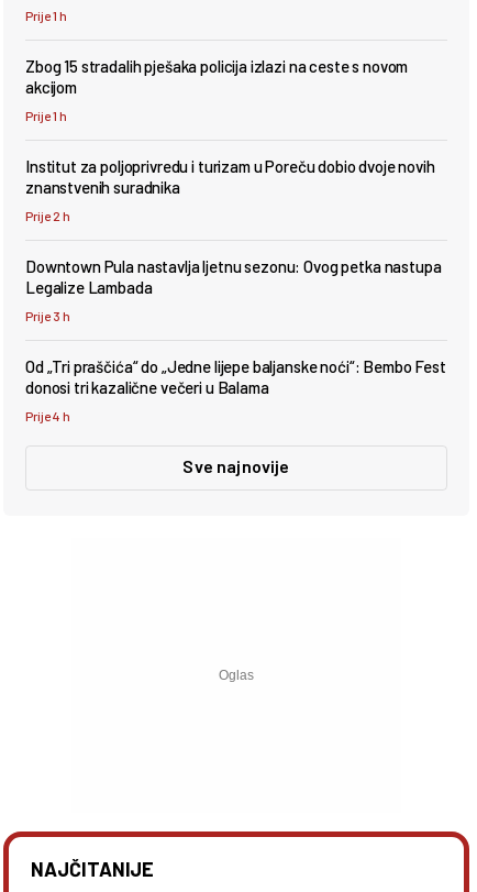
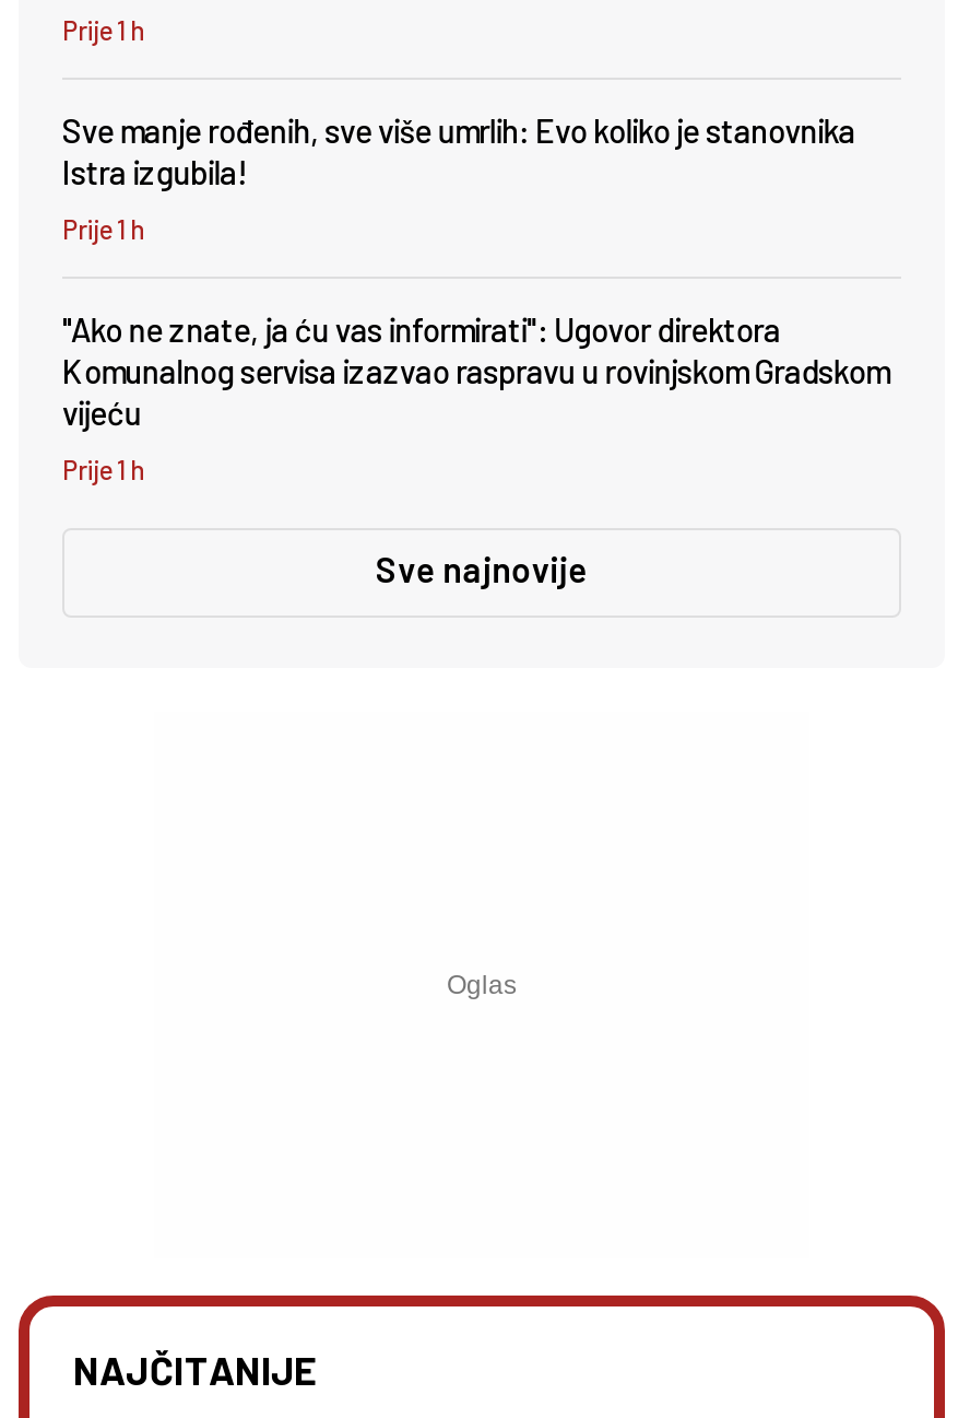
[25,56,408,97] Zbog 15 stradalih pješaka policija izlazi na ceste s novom | akcijom -> [62,110,855,191] Sve manje rođenih, sve više umrlih: Evo koliko je stanovnika | Istra izgubila!
[25,156,446,423] Institut za poljoprivredu i turizam u Poreču dobio dvoje novih | znanstvenih suradnika | Prije 2 h | Downtown Pula nastavlja ljetnu sezonu: Ovog petka nastupa | Legalize Lambada | Prije 3 h | Od „Tri praščića“ do „Jedne lijepe baljanske noći“: Bembo Fest | donosi tri kazalične večeri u Balama | Prije 4 h -> [62,309,889,484] "Ako ne znate, ja ću vas informirati": Ugovor direktora | Komunalnog servisa izazvao raspravu u rovinjskom Gradskom | vijeću | Prije 1 h

